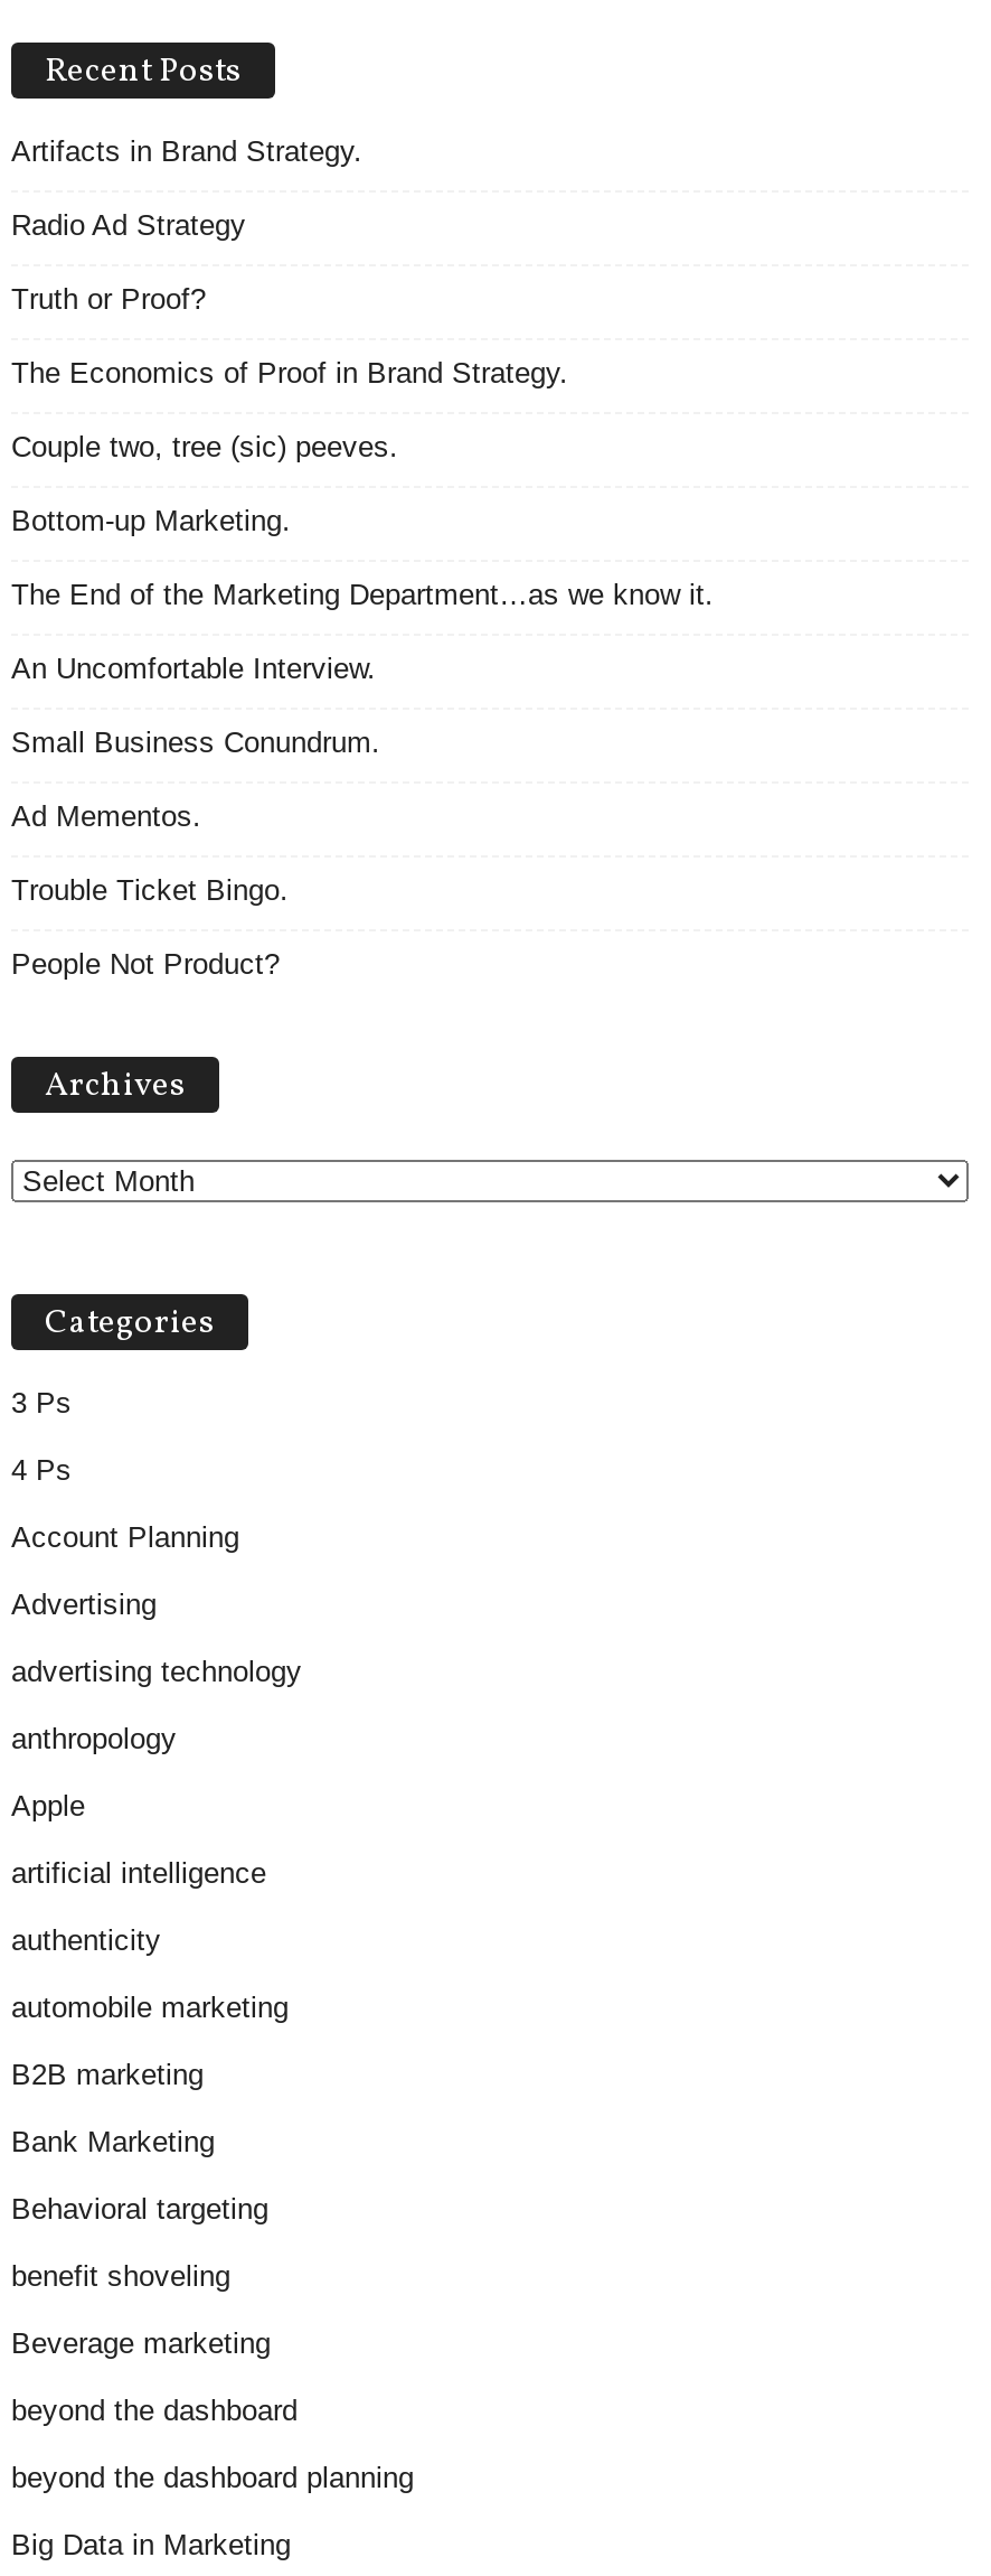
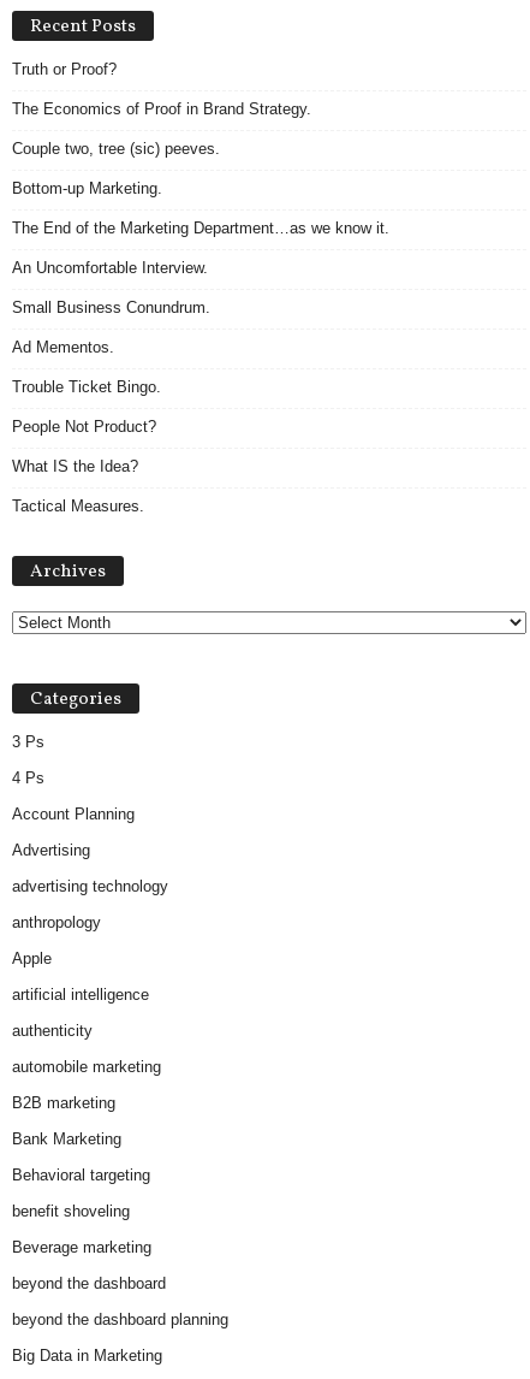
[11,135,362,242] Artifacts in Brand Strategy. | Radio Ad Strategy -> none
moved [11,283,714,981] -> [12,60,389,436]: Truth or Proof? | The Economics of Proof in Brand Strategy. | Couple two, tree (sic) peeves. | ... | Trouble Ticket Bingo. | People Not Product?
none -> [12,458,144,515] What IS the Idea? | Tactical Measures.

